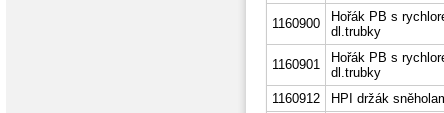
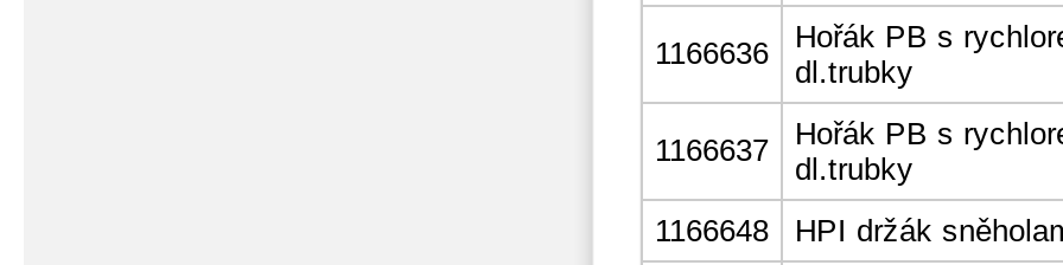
[272,16,320,31] 1160900 -> [655,35,769,71] 1166636
[272,57,320,72] 1160901 -> [655,132,769,168] 1166637
[272,91,320,106] 1160912 -> [655,213,769,248] 1166648

